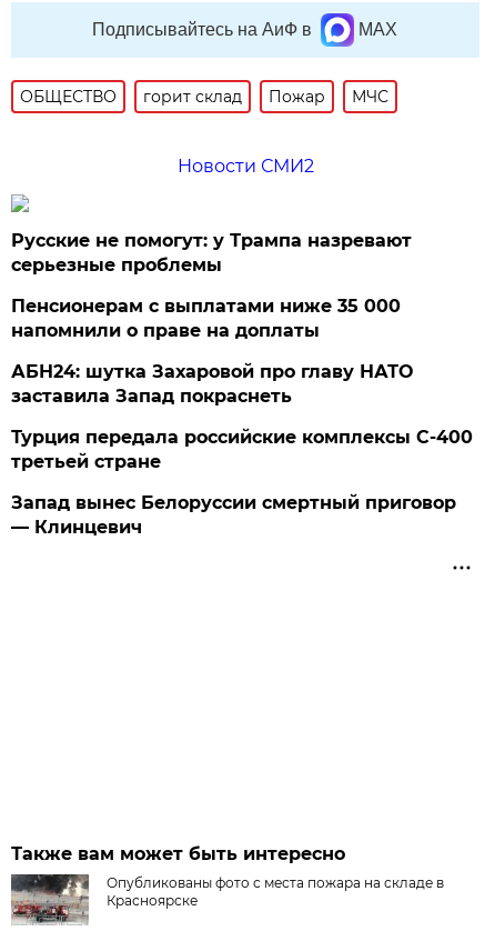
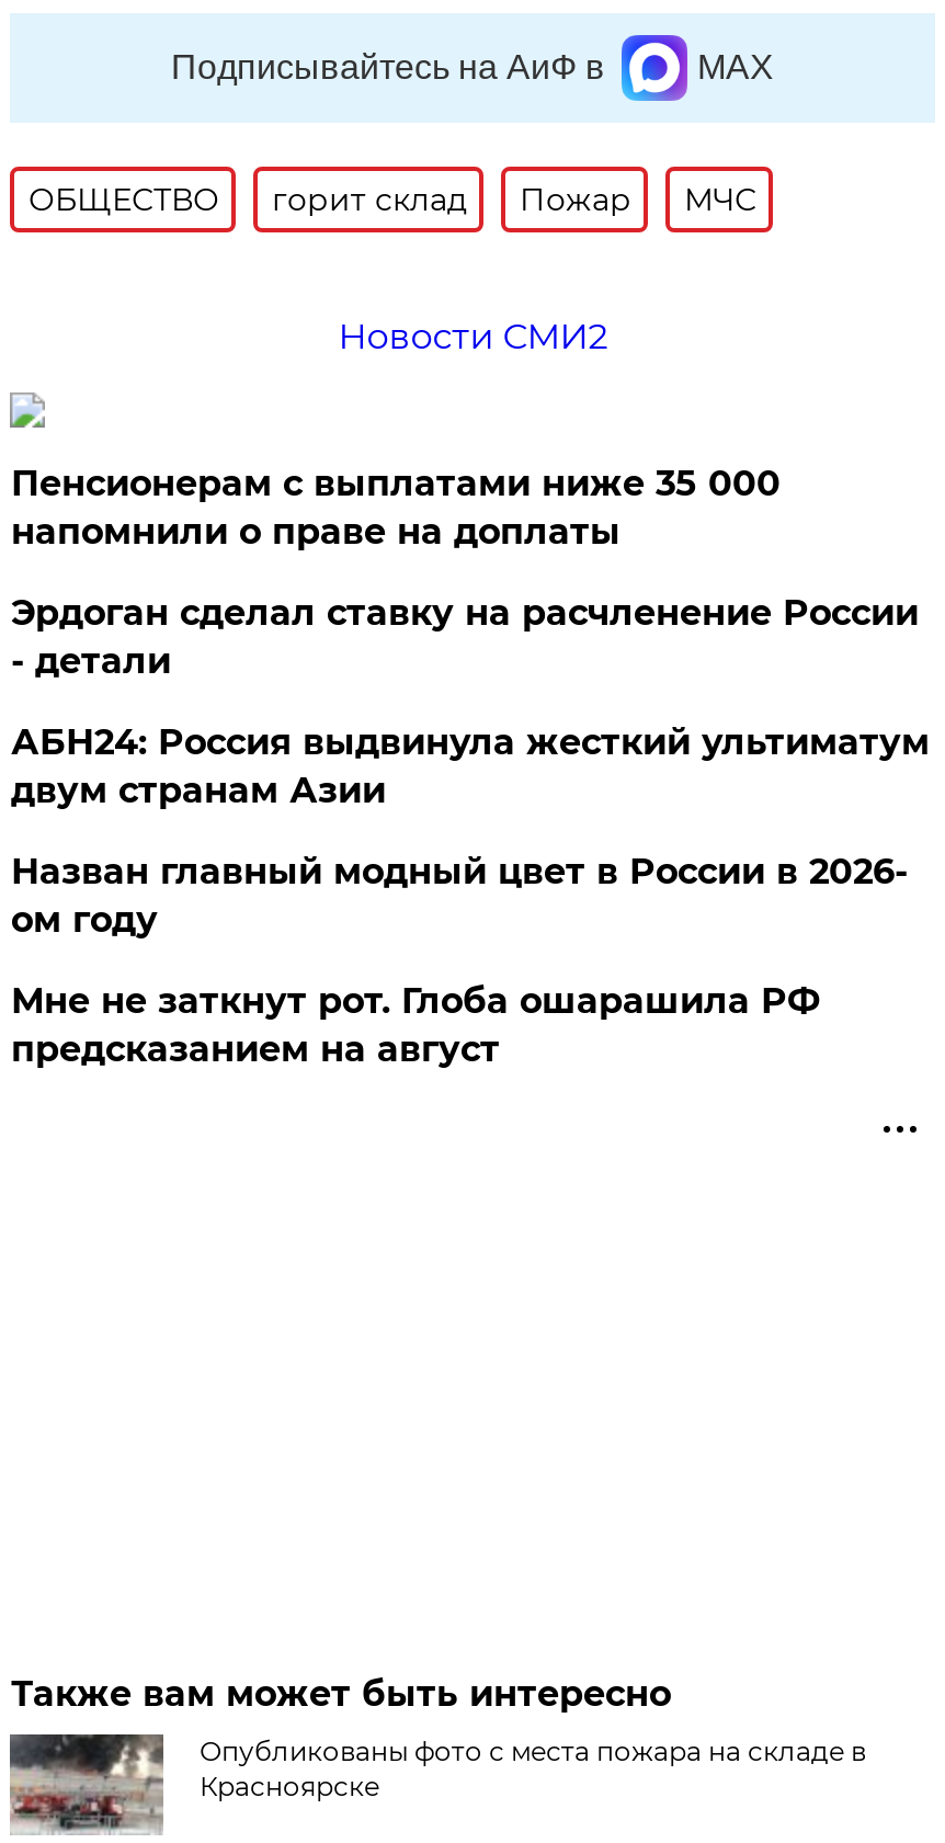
[12,230,412,276] Русские не помогут: у Трампа назревают | серьезные проблемы -> none
moved [12,296,401,341] -> [11,463,780,553]: Пенсионерам с выплатами ниже 35 000 | напомнили о праве на доплаты
[12,361,473,538] АБН24: шутка Захаровой про главу НАТО | заставила Запад покраснеть | Турция передала российские комплексы С-400 | третьей стране | Запад вынес Белоруссии смертный приговор | — Клинцевич -> [11,592,929,1070] Эрдоган сделал ставку на расчленение России | - детали | АБН24: Россия выдвинула жесткий ультиматум | двум странам Азии | Назван главный модный цвет в России в 2026- | ом году | Мне не заткнут рот. Глоба ошарашила РФ | предсказанием на август

